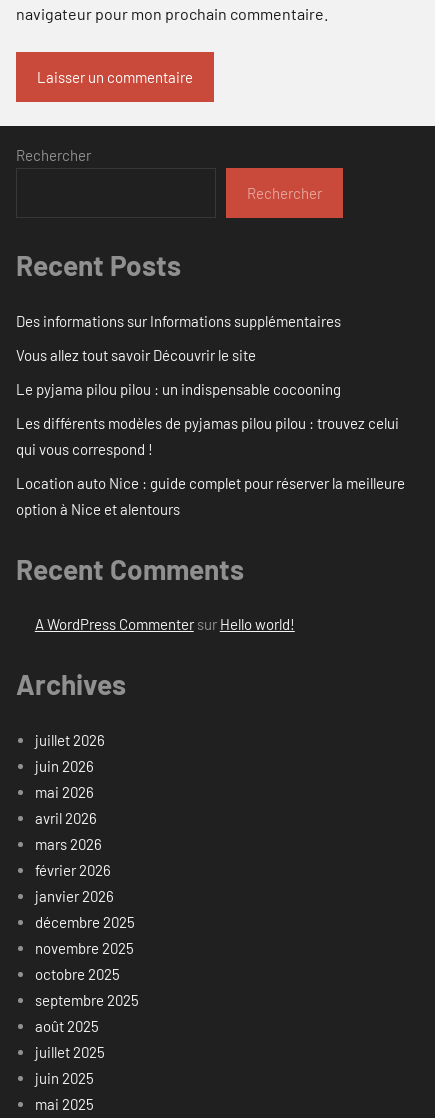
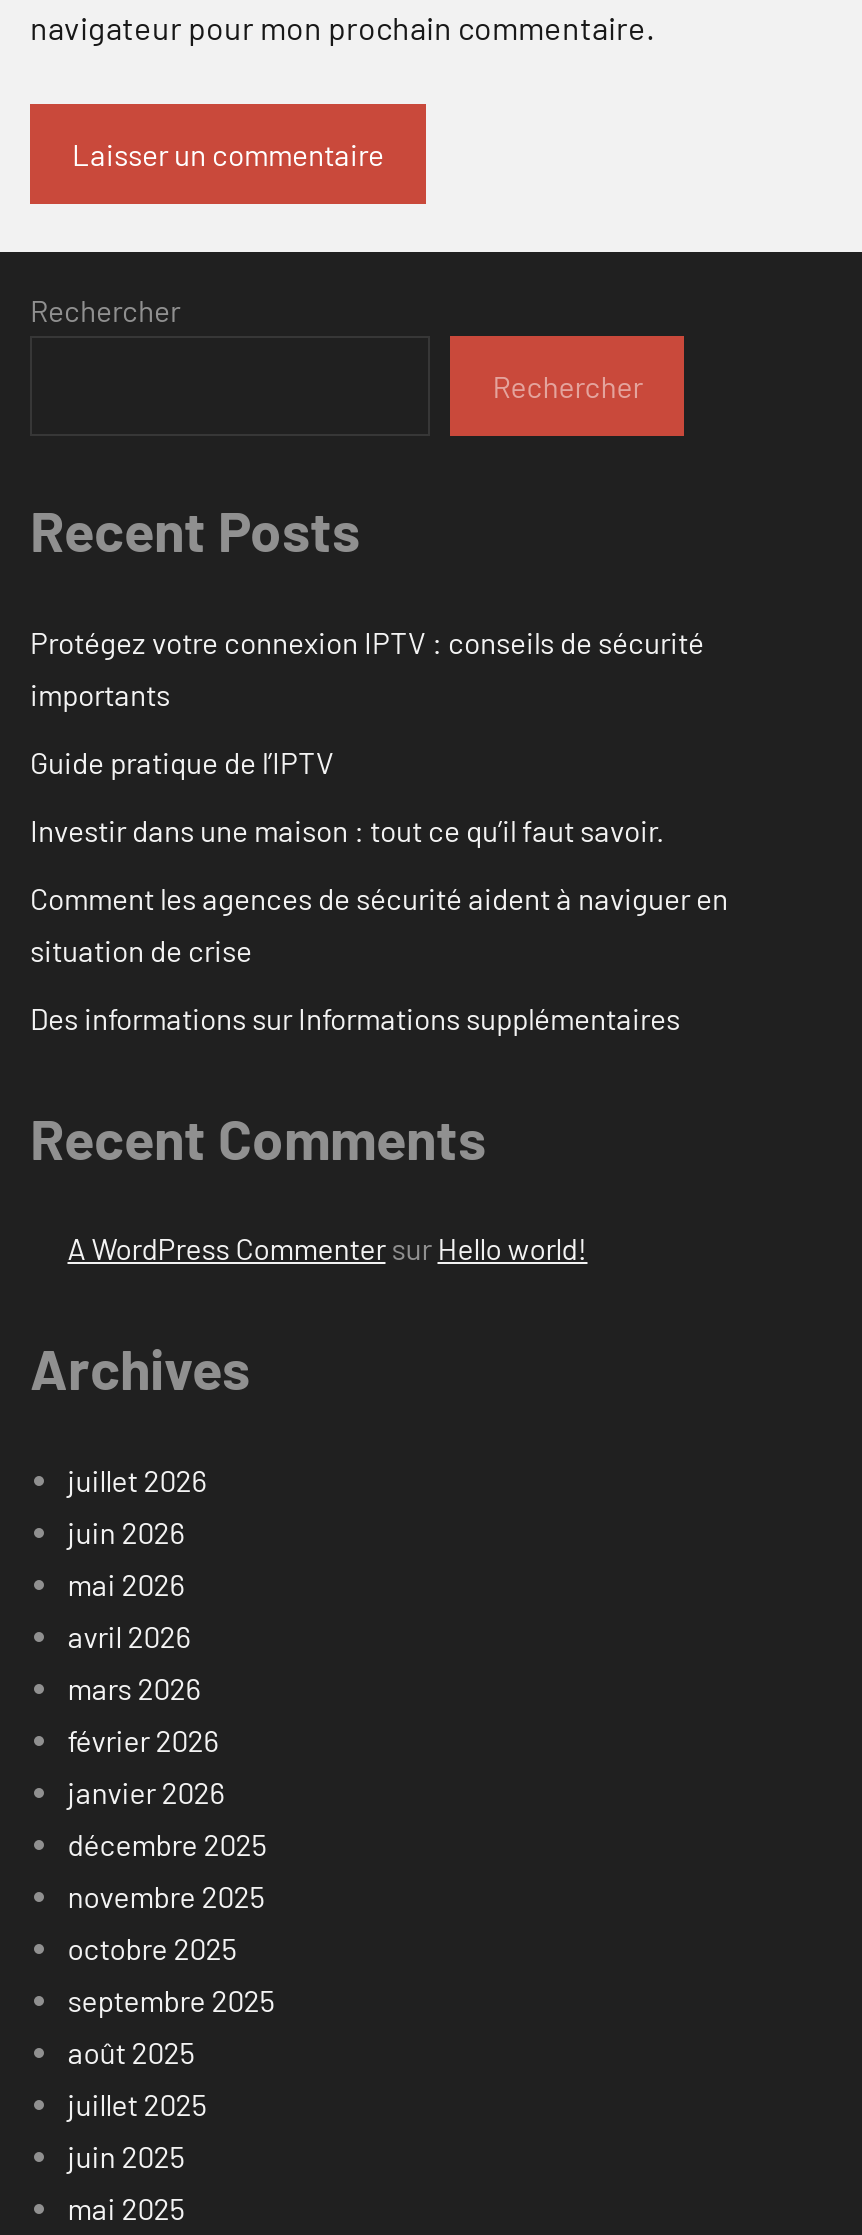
none -> [30,624,728,968] Protégez votre connexion IPTV : conseils de sécurité | importants | Guide pratique de l’IPTV | Investir dans une maison : tout ce qu’il faut savoir. | Comment les agences de sécurité aident à naviguer en | situation de crise
moved [16,312,341,330] -> [30,1000,680,1036]: Des informations sur Informations supplémentaires
[16,346,405,518] Vous allez tout savoir Découvrir le site | Le pyjama pilou pilou : un indispensable cocooning | Les différents modèles de pyjamas pilou pilou : trouvez celui | qui vous correspond ! | Location auto Nice : guide complet pour réserver la meilleure | option à Nice et alentours -> none

